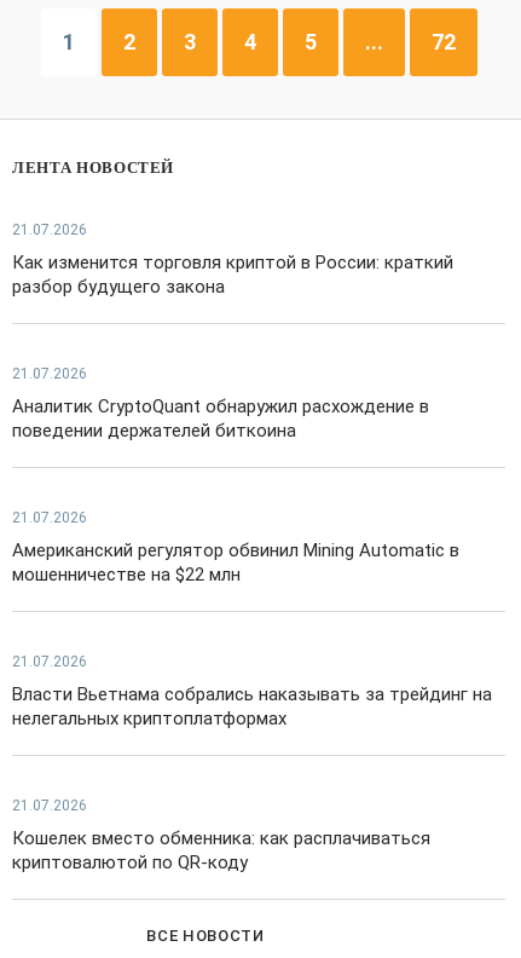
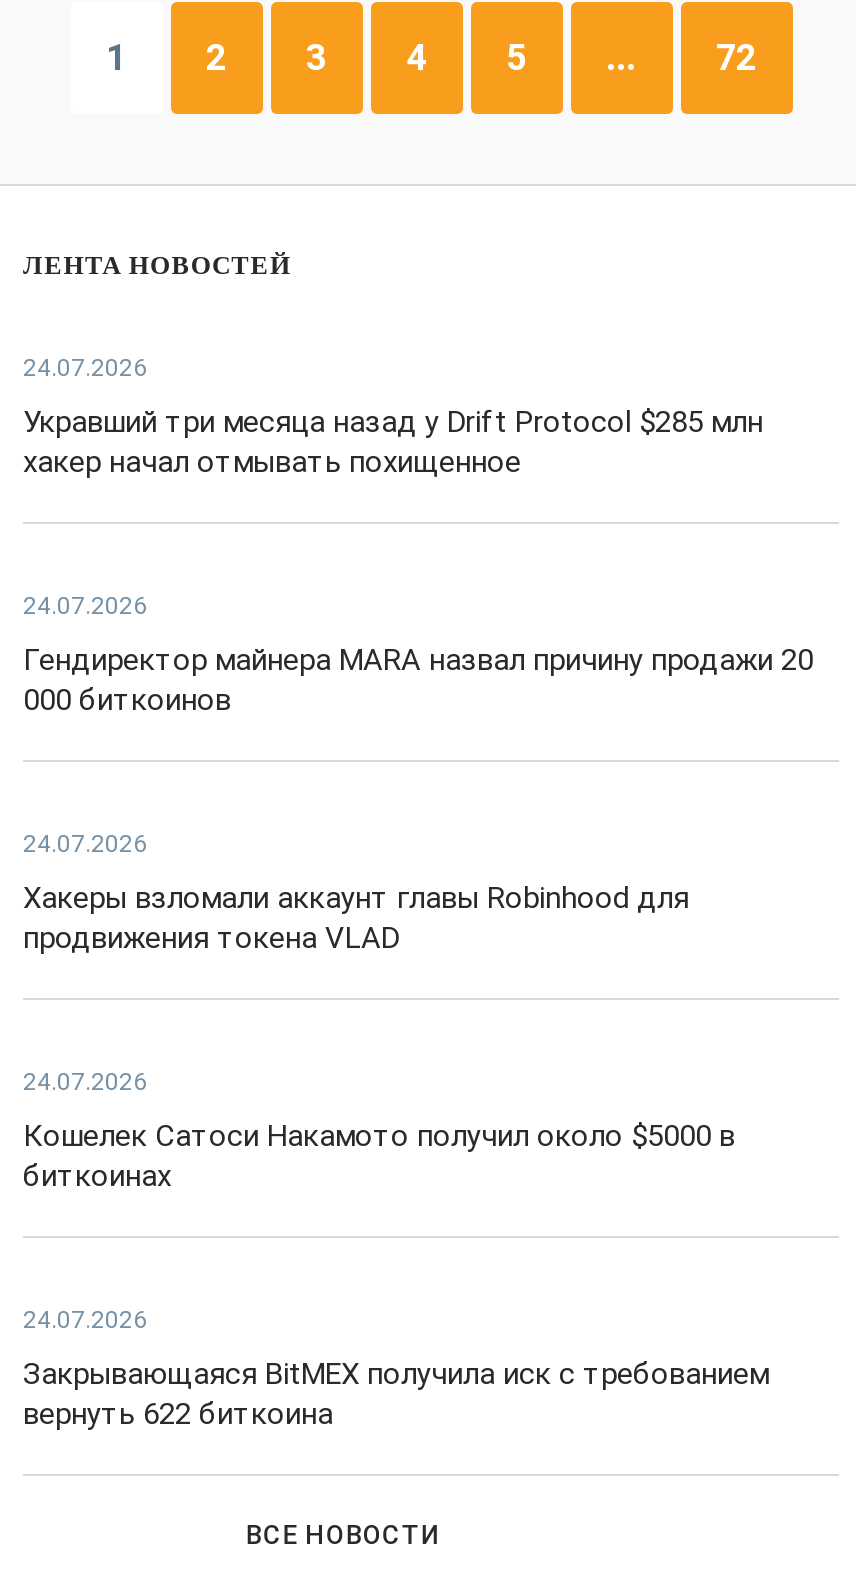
[12,221,87,238] 21.07.2026 -> [23,354,147,382] 24.07.2026
[12,251,453,297] Как изменится торговля криптой в России: краткий | разбор будущего закона -> [23,404,763,480] Укравший три месяца назад у Drift Protocol $285 млн | хакер начал отмывать похищенное
[12,365,87,382] 21.07.2026 -> [23,592,147,620] 24.07.2026
[12,395,429,441] Аналитик CryptoQuant обнаружил расхождение в | поведении держателей биткоина -> [23,642,813,718] Гендиректор майнера MARA назвал причину продажи 20 | 000 биткоинов
[12,509,87,526] 21.07.2026 -> [23,830,147,858] 24.07.2026
[12,539,459,585] Американский регулятор обвинил Mining Automatic в | мошенничестве на $22 млн -> [23,880,689,956] Хакеры взломали аккаунт главы Robinhood для | продвижения токена VLAD
[12,653,87,670] 21.07.2026 -> [23,1068,147,1096] 24.07.2026
[12,683,492,729] Власти Вьетнама собрались наказывать за трейдинг на | нелегальных криптоплатформах -> [23,1118,735,1194] Кошелек Сатоси Накамото получил около $5000 в | биткоинах
[12,797,87,814] 21.07.2026 -> [23,1306,147,1334] 24.07.2026
[12,827,430,873] Кошелек вместо обменника: как расплачиваться | криптовалютой по QR-коду -> [23,1356,769,1432] Закрывающаяся BitMEX получила иск с требованием | вернуть 622 биткоина

